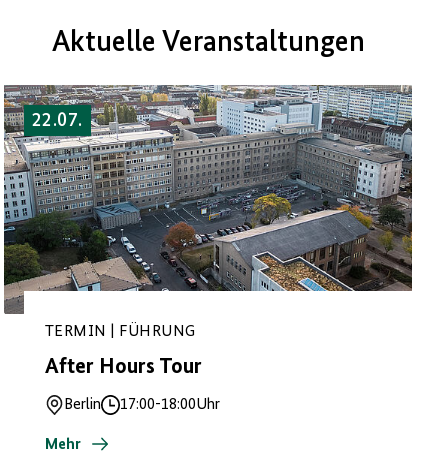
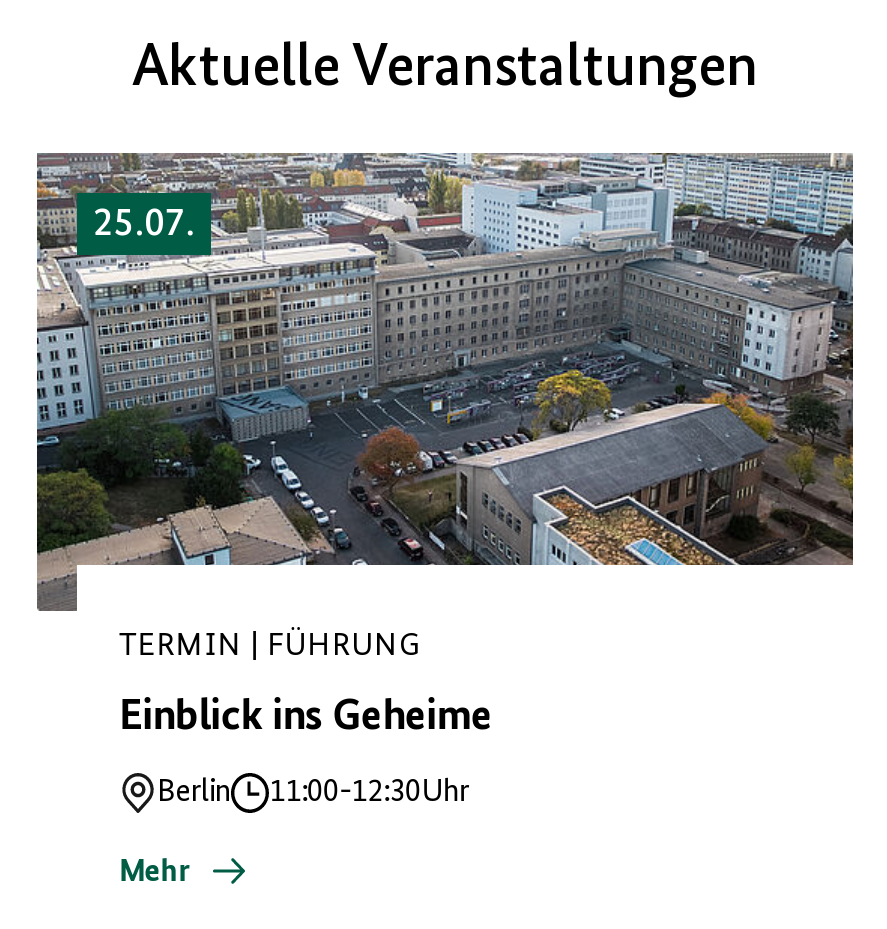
[32,111,83,131] 22.07. -> [93,206,195,246] 25.07.
[45,356,202,378] After Hours Tour -> [119,695,493,739] Einblick ins Geheime
[64,397,220,413] Berlin 17:00-18:00Uhr -> [157,777,469,809] Berlin 11:00-12:30Uhr

